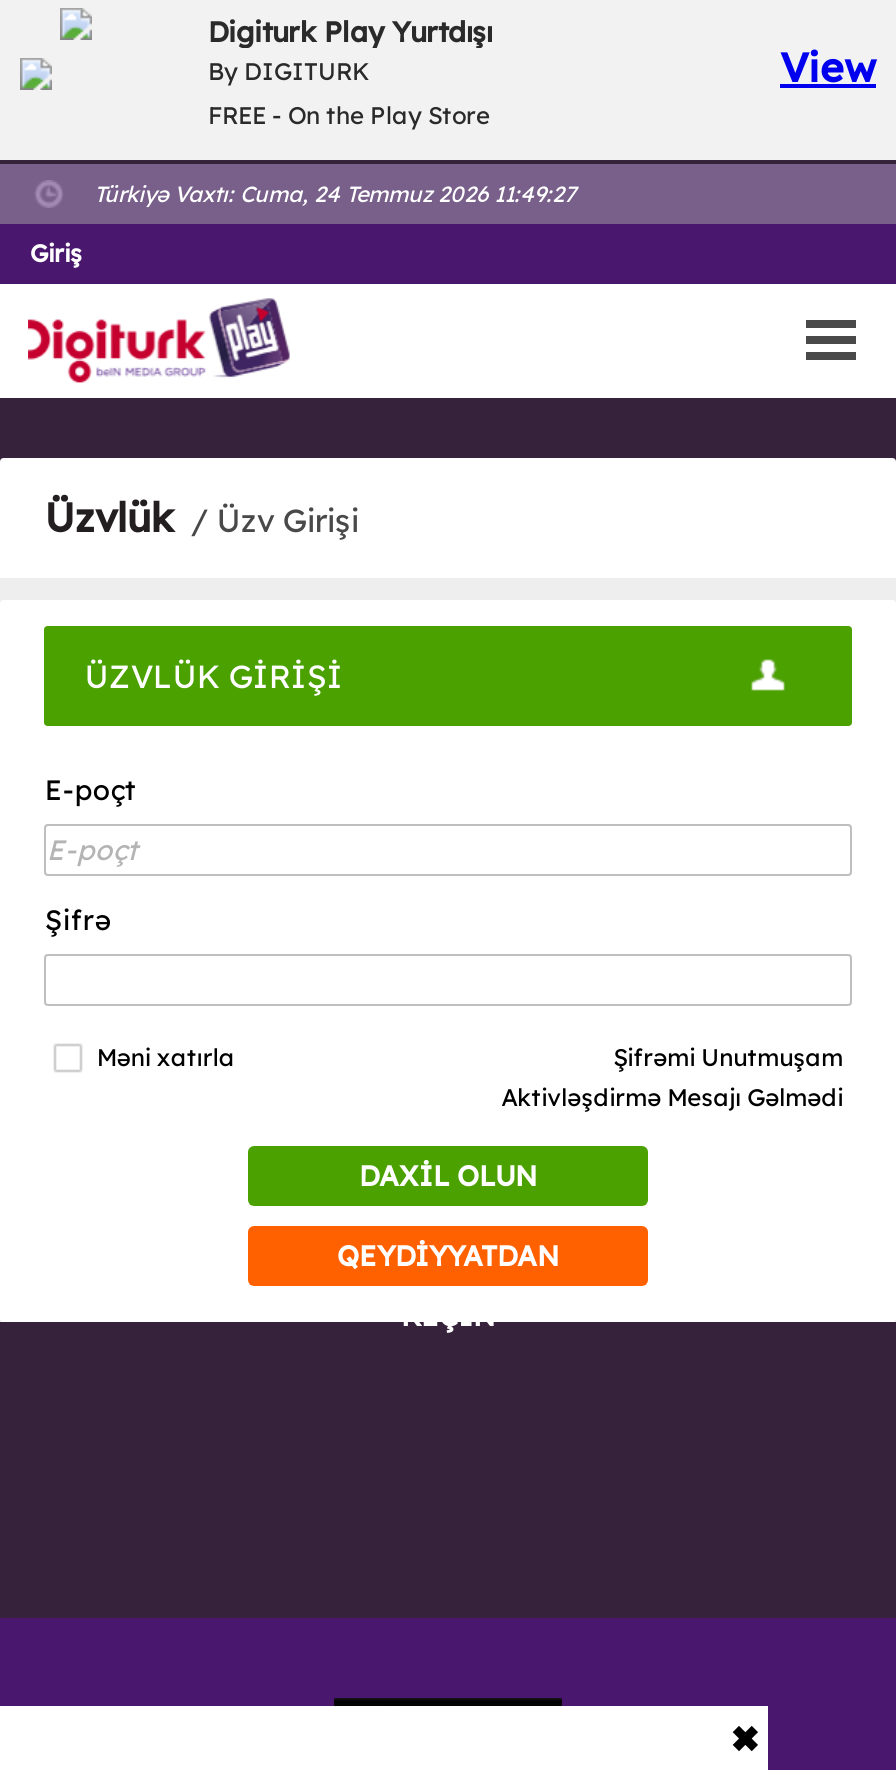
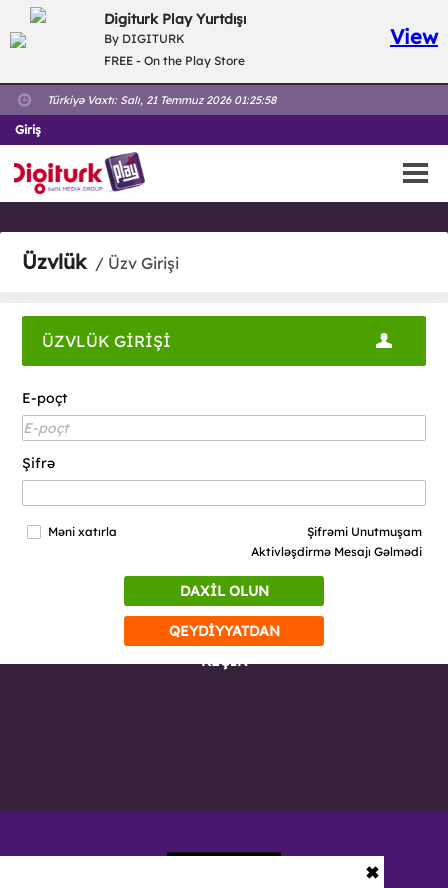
[94,180,576,208] Türkiyə Vaxtı: Cuma, 24 Temmuz 2026 11:49:27 -> [47,93,276,107] Türkiyə Vaxtı: Salı, 21 Temmuz 2026 01:25:58

